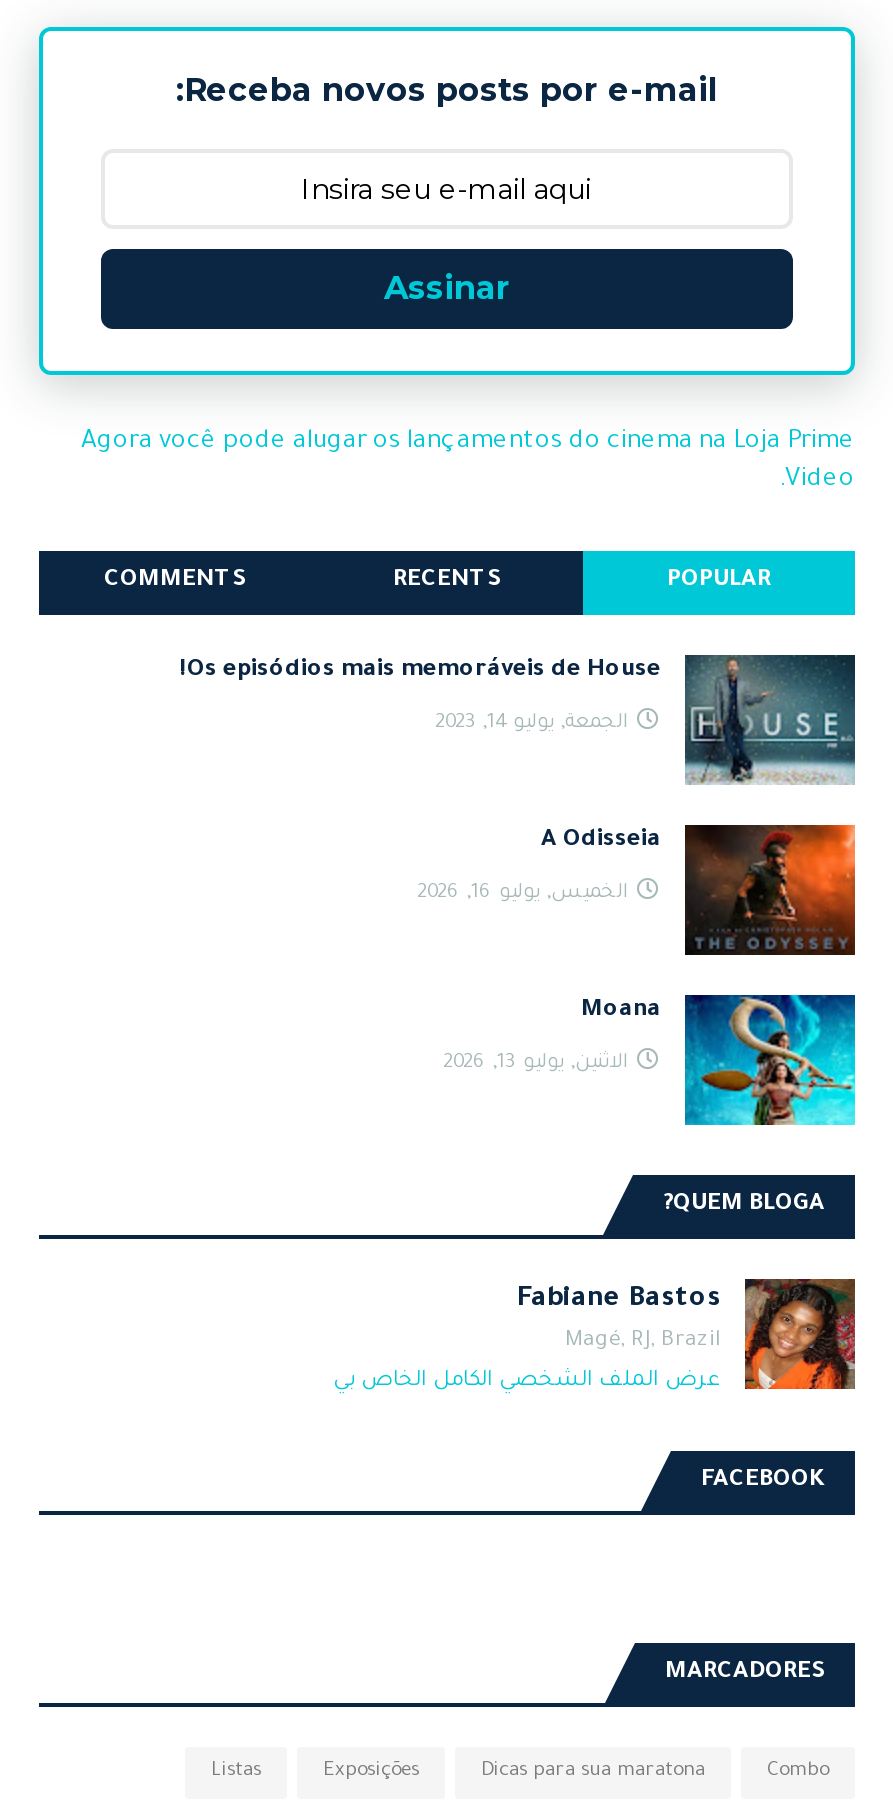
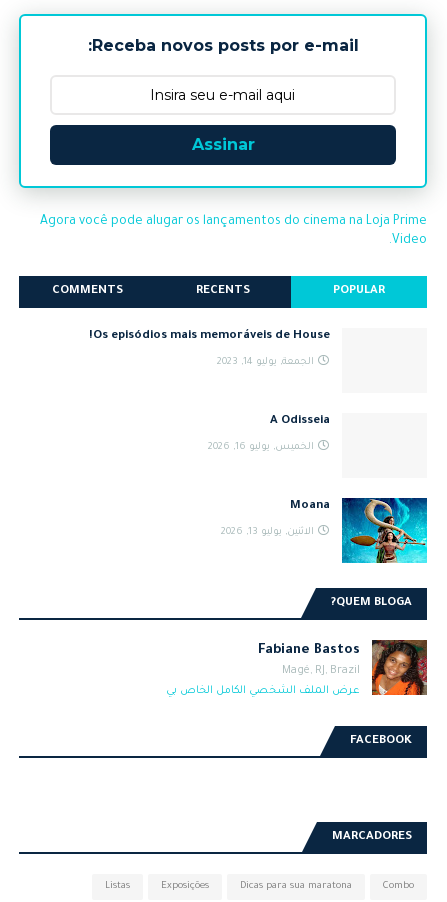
[683,653,857,785] [image] -> none
[683,823,857,957] [image] -> none

